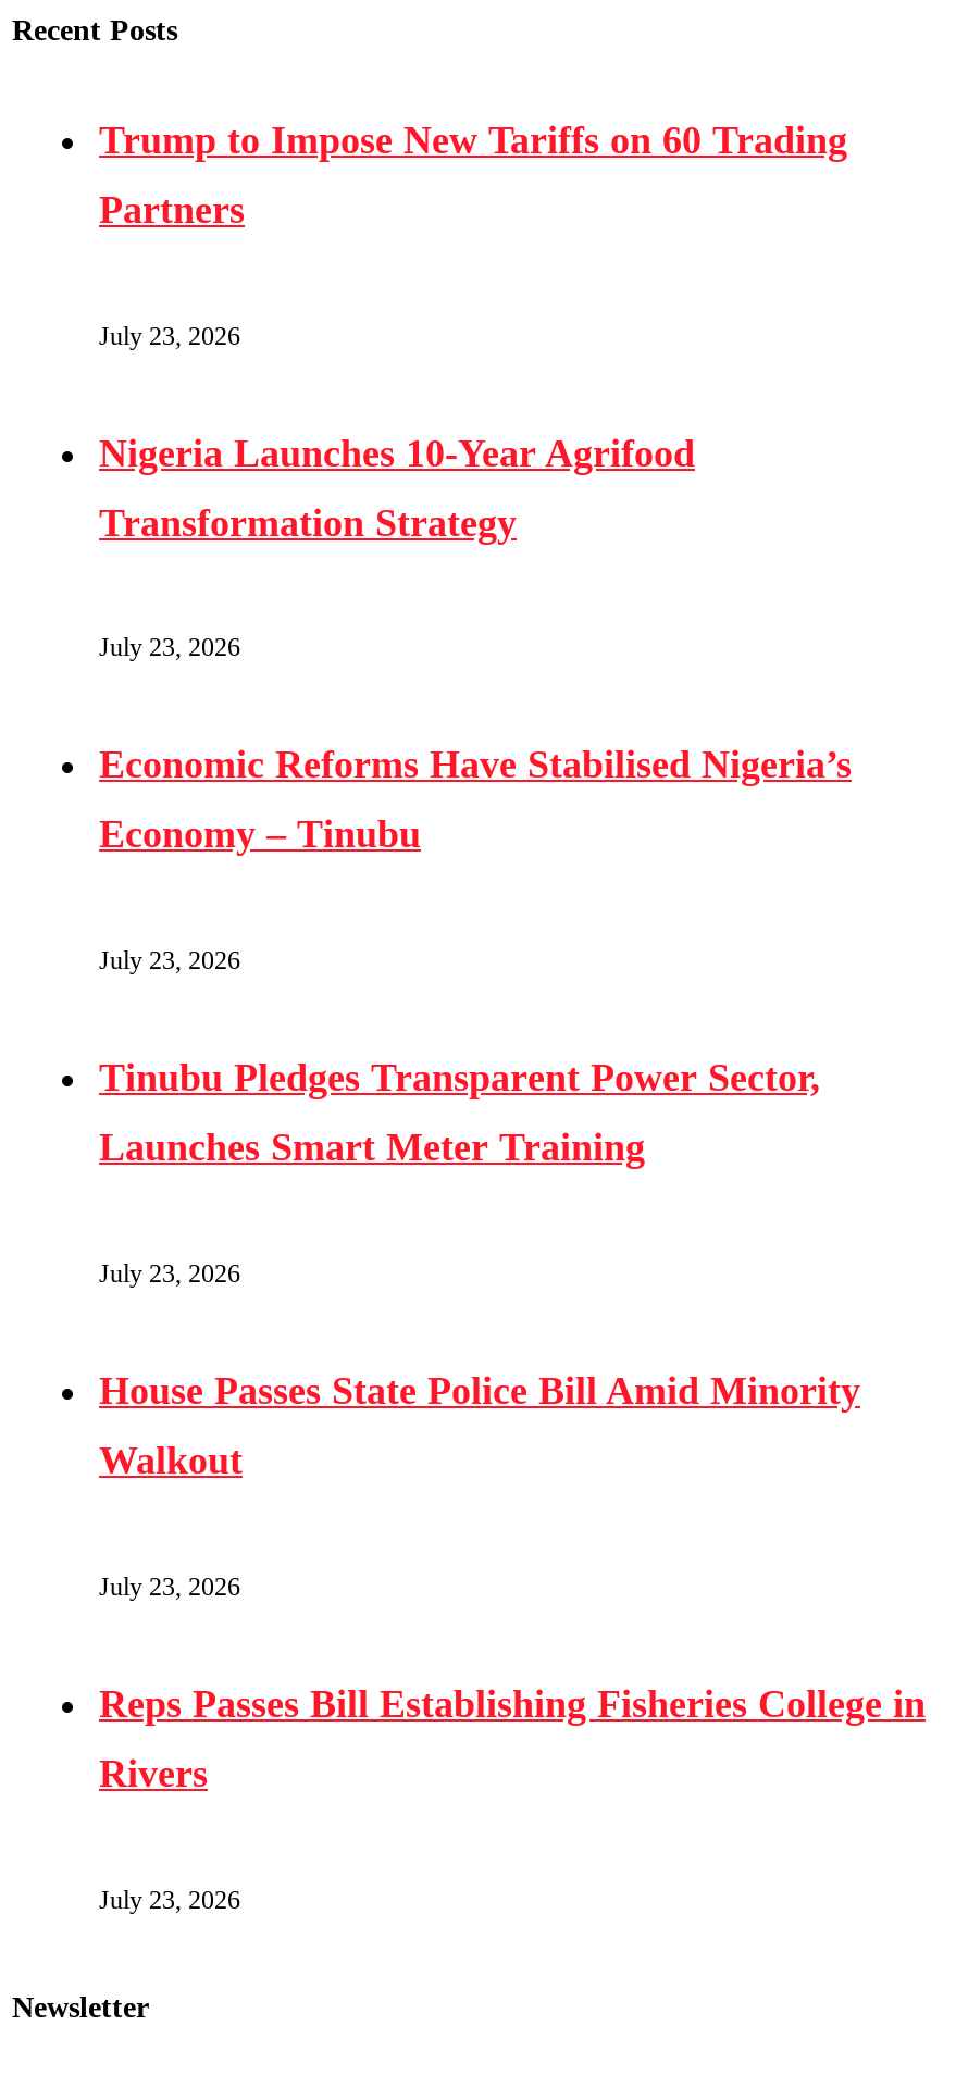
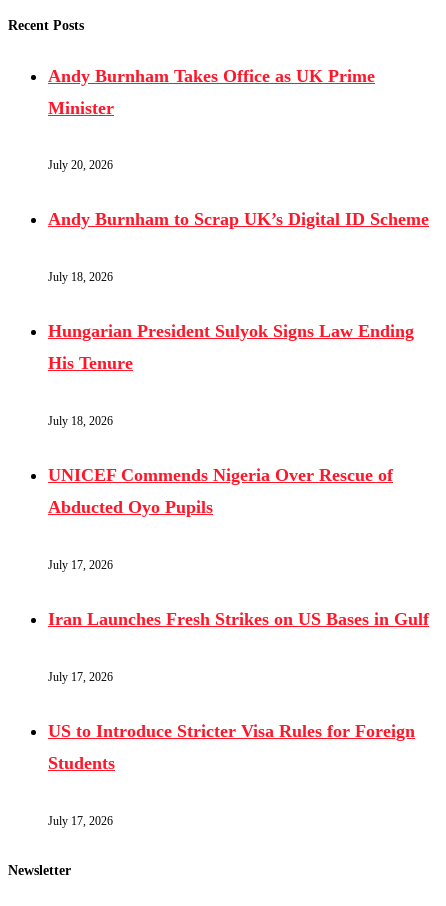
[99,117,926,1915] Trump to Impose New Tariffs on 60 Trading | Partners | July 23, 2026 | Nigeria Launches 10-Year Agrifood | Transformation Strategy | July 23, 2026 | Economic Reforms Have Stabilised Nigeria’s | Economy – Tinubu | July 23, 2026 | Tinubu Pledges Transparent Power Sector, | Launches Smart Meter Training | July 23, 2026 | House Passes State Police Bill Amid Minority | Walkout | July 23, 2026 | Reps Passes Bill Establishing Fisheries College in | Rivers | July 23, 2026 -> [48,65,429,828] Andy Burnham Takes Office as UK Prime | Minister | July 20, 2026 | Andy Burnham to Scrap UK’s Digital ID Scheme | July 18, 2026 | Hungarian President Sulyok Signs Law Ending | His Tenure | July 18, 2026 | UNICEF Commends Nigeria Over Rescue of | Abducted Oyo Pupils | July 17, 2026 | Iran Launches Fresh Strikes on US Bases in Gulf | July 17, 2026 | US to Introduce Stricter Visa Rules for Foreign | Students | July 17, 2026

